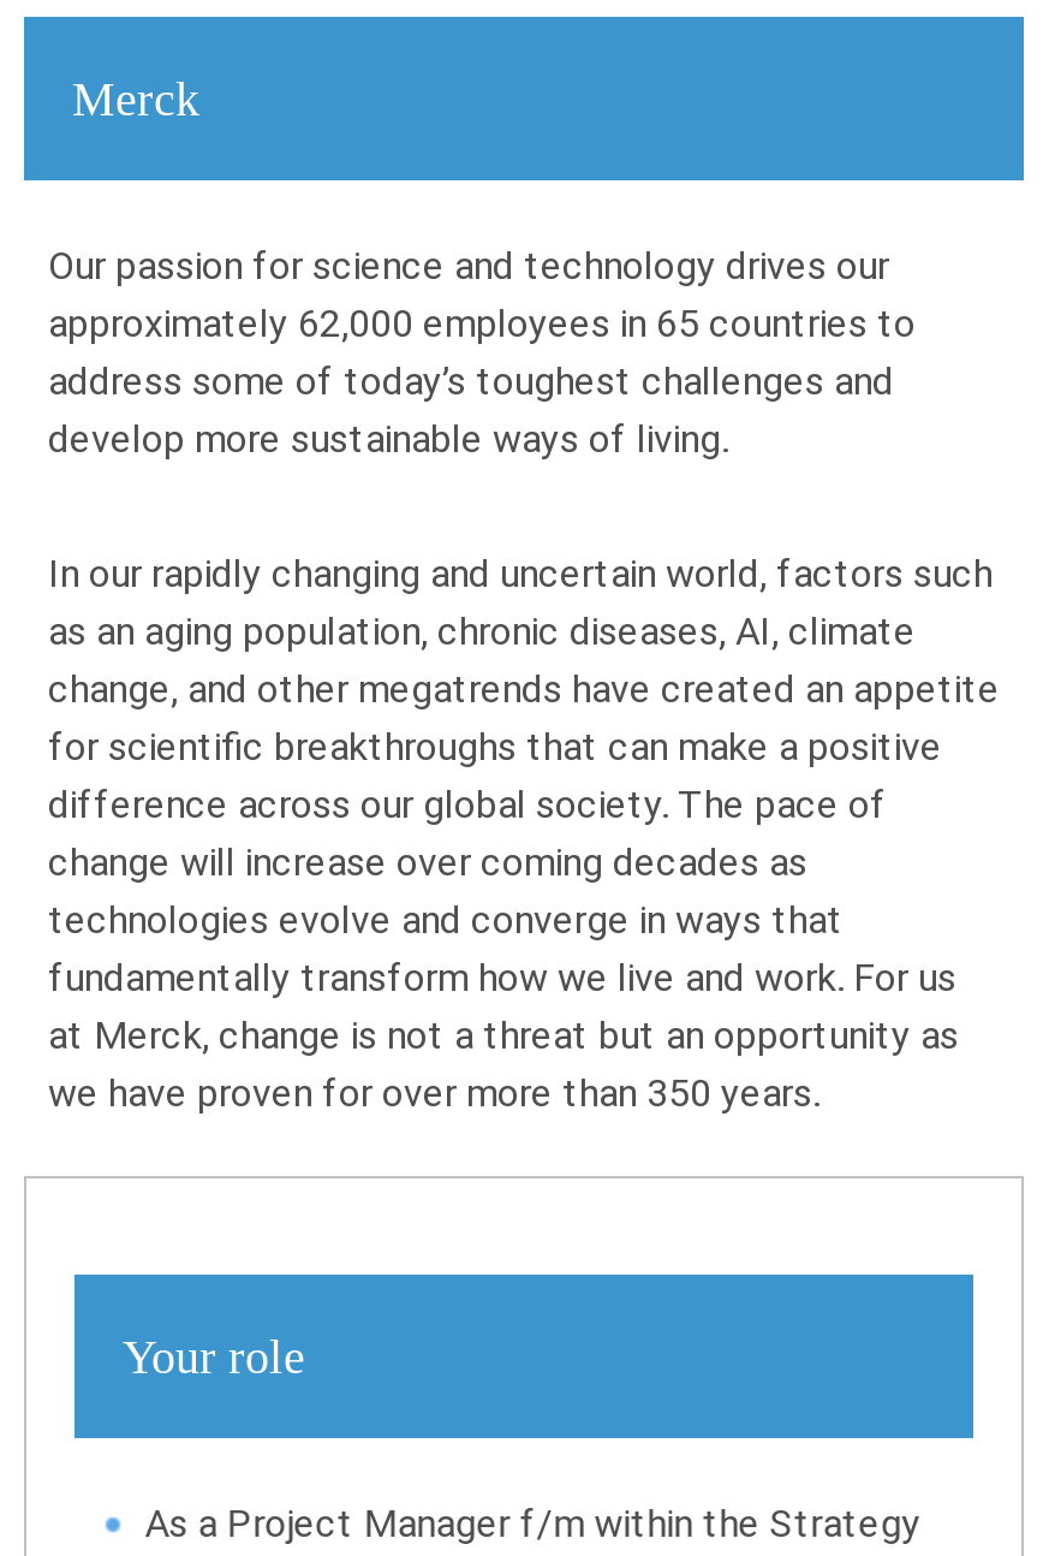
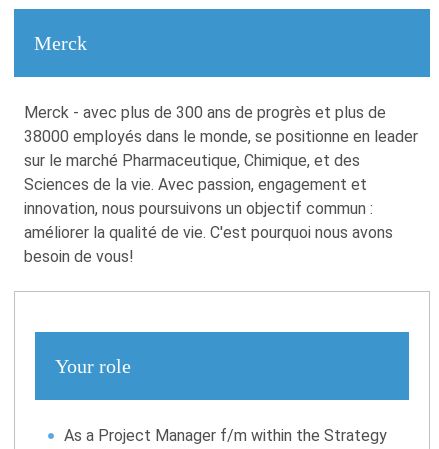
[48,244,1000,1117] Our passion for science and technology drives our | approximately 62,000 employees in 65 countries to | address some of today’s toughest challenges and | develop more sustainable ways of living. | In our rapidly changing and uncertain world, factors such | as an aging population, chronic diseases, AI, climate | change, and other megatrends have created an appetite | for scientific breakthroughs that can make a positive | difference across our global society. The pace of | change will increase over coming decades as | technologies evolve and converge in ways that | fundamentally transform how we live and work. For us | at Merck, change is not a threat but an opportunity as | we have proven for over more than 350 years. -> [24,103,418,266] Merck - avec plus de 300 ans de progrès et plus de | 38000 employés dans le monde, se positionne en leader | sur le marché Pharmaceutique, Chimique, et des | Sciences de la vie. Avec passion, engagement et | innovation, nous poursuivons un objectif commun : | améliorer la qualité de vie. C'est pourquoi nous avons | besoin de vous!

